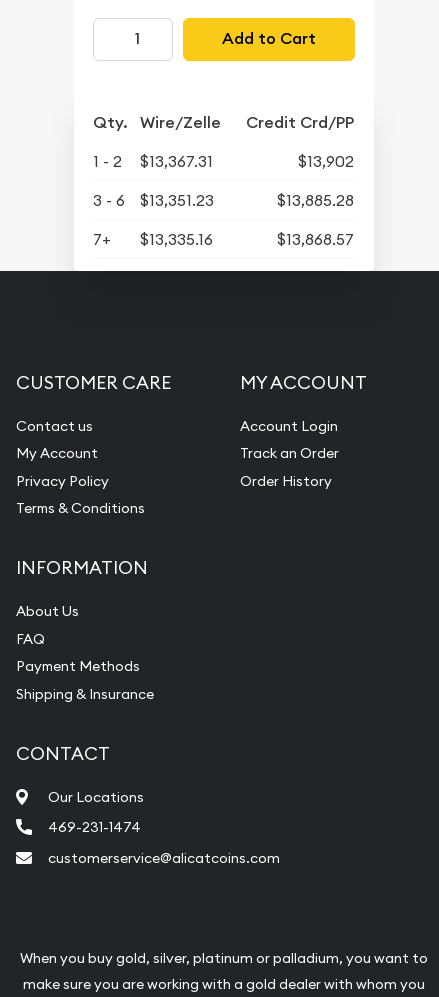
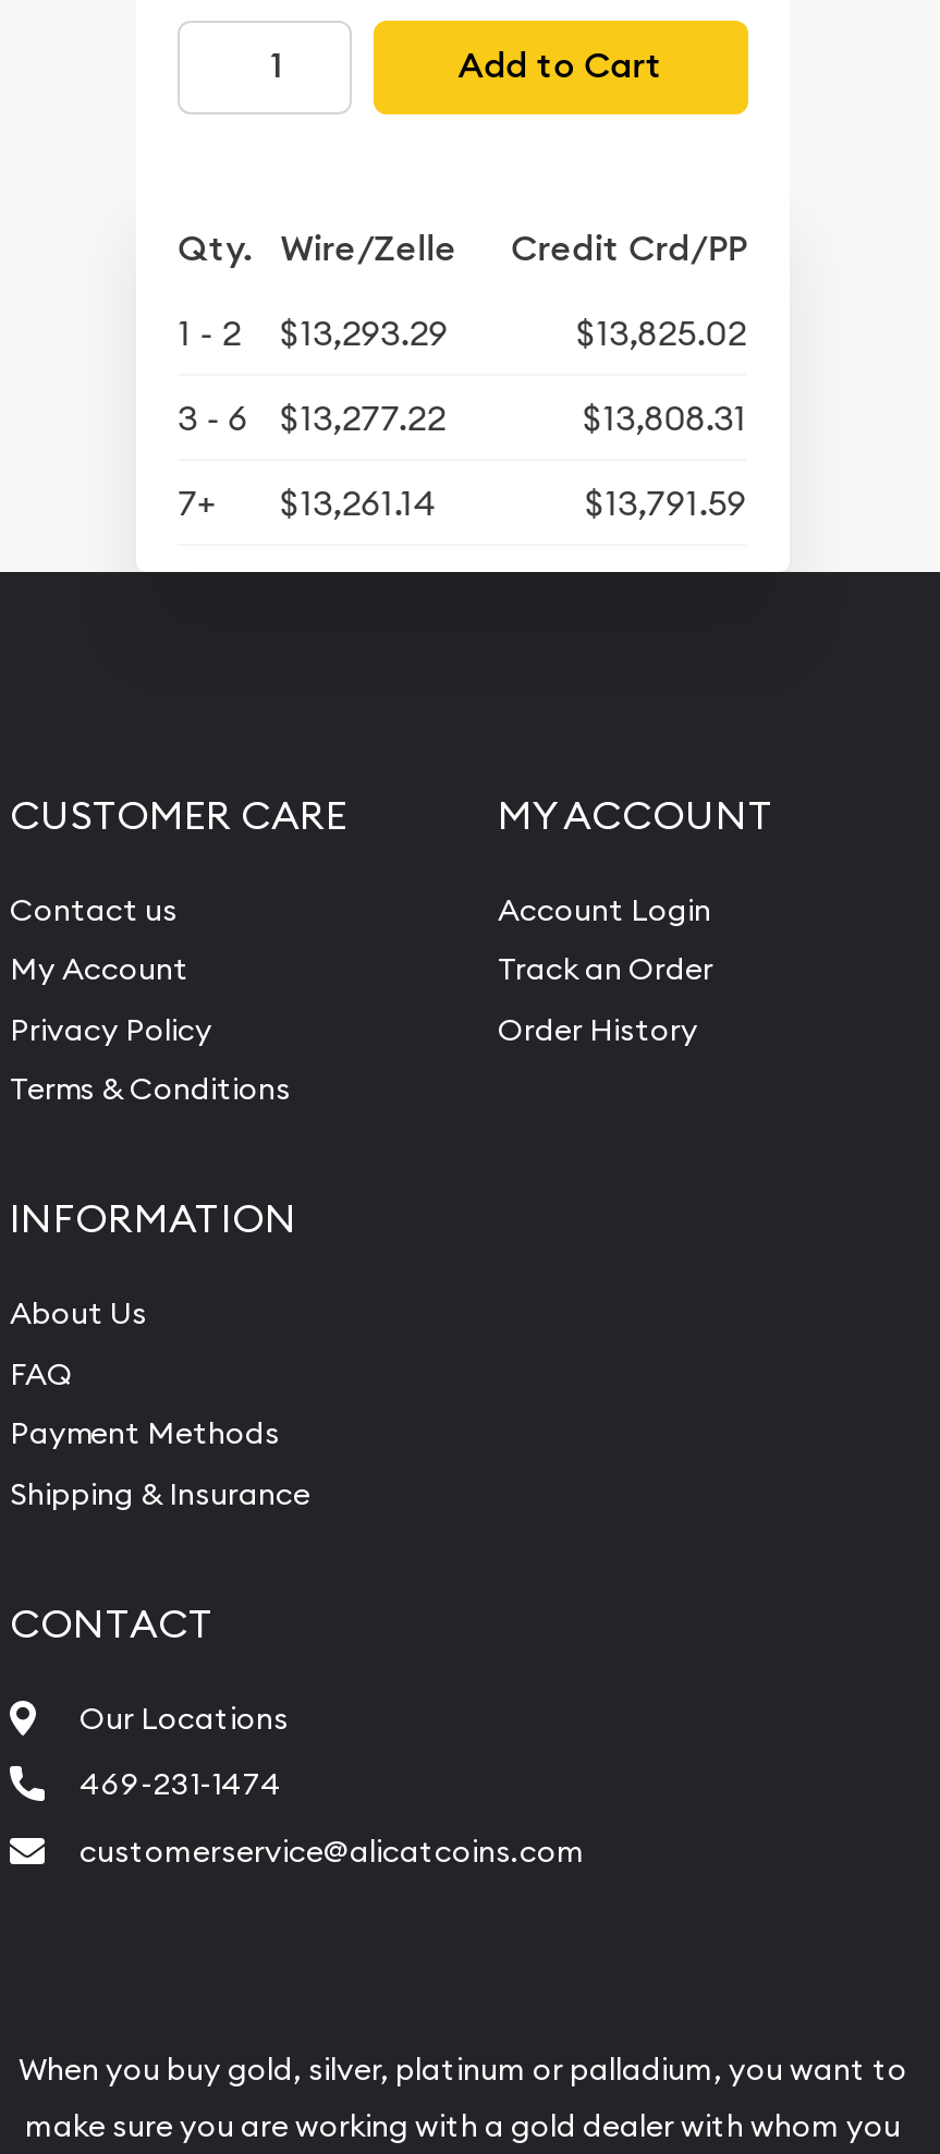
[93,151,213,171] 1 - 2 $13,367.31 -> [178,310,448,354] 1 - 2 $13,293.29
[298,151,354,171] $13,902 -> [577,310,747,354] $13,825.02
[93,190,214,210] 3 - 6 $13,351.23 -> [178,395,446,439] 3 - 6 $13,277.22
[277,190,354,210] $13,885.28 -> [583,395,747,439] $13,808.31
[93,229,213,249] 7+ $13,335.16 -> [178,480,437,524] 7+ $13,261.14
[277,229,354,249] $13,868.57 -> [585,480,747,524] $13,791.59

